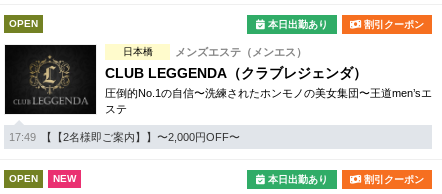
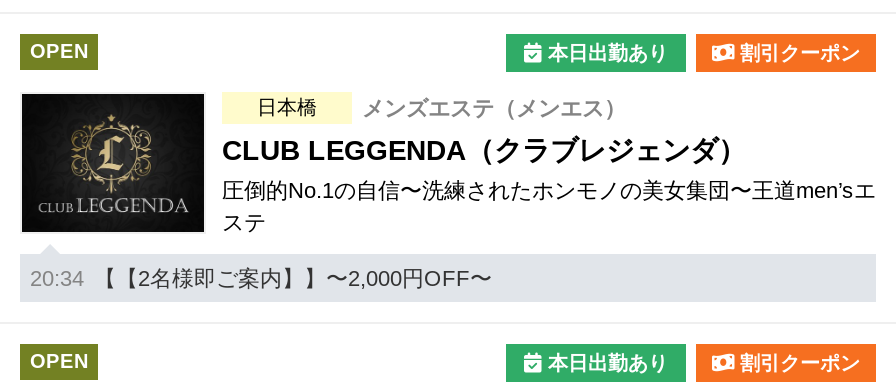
[9,131,240,143] 17:49 【【2名様即ご案内】】〜2,000円OFF〜 -> [30,266,492,290] 20:34 【【2名様即ご案内】】〜2,000円OFF〜
[53,173,76,184] NEW -> none

